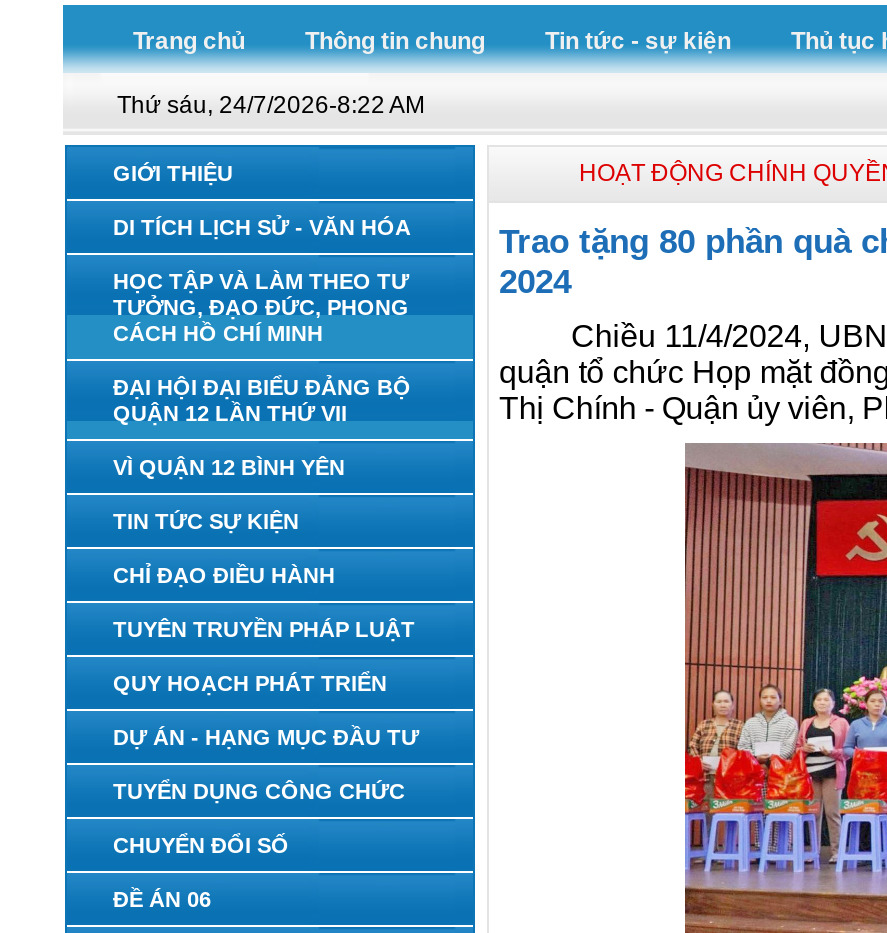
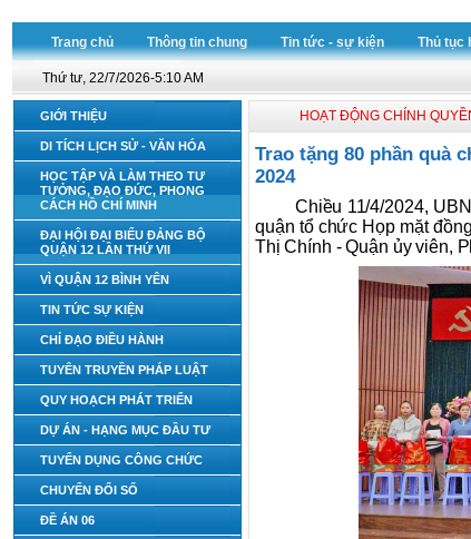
[117,91,425,119] Thứ sáu, 24/7/2026-8:22 AM -> [42,70,204,86] Thứ tư, 22/7/2026-5:10 AM

